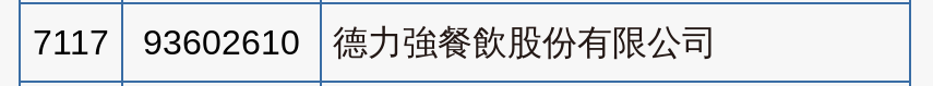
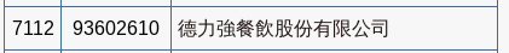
[33,24,717,61] 7117 93602610 德力強餐飲股份有限公司 -> [11,18,391,38] 7112 93602610 德力強餐飲股份有限公司

